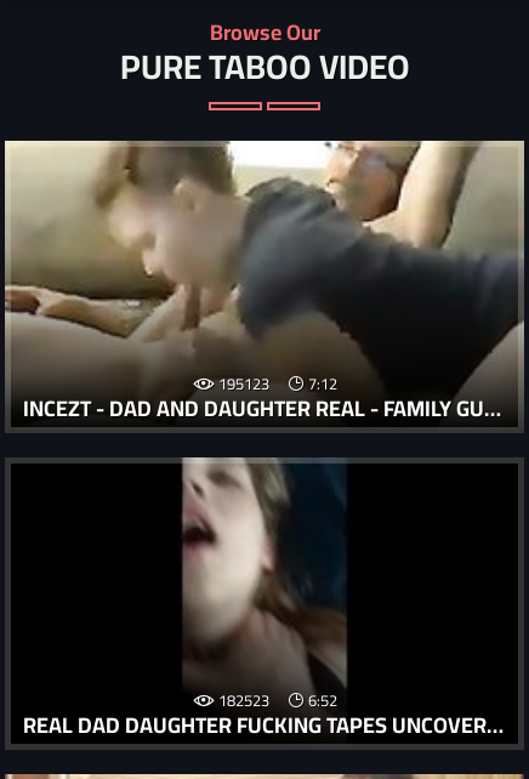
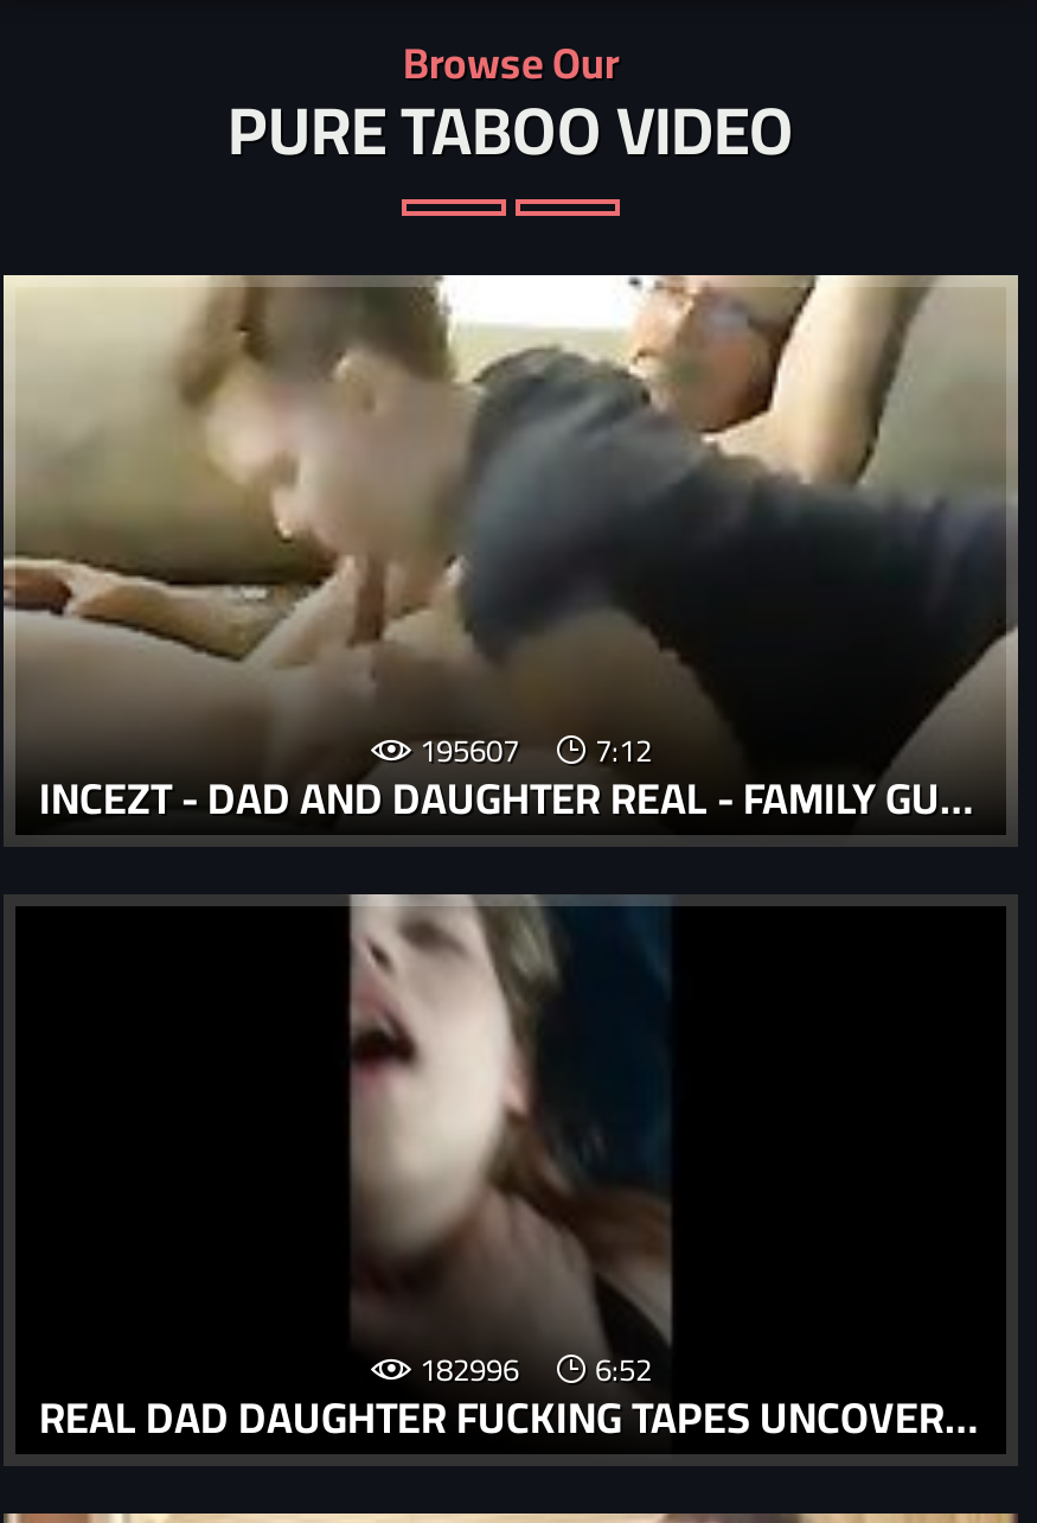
[218,369,337,398] 195123 7:12 -> [420,721,652,778] 195607 7:12
[218,685,337,714] 182523 6:52 -> [420,1339,652,1396] 182996 6:52

